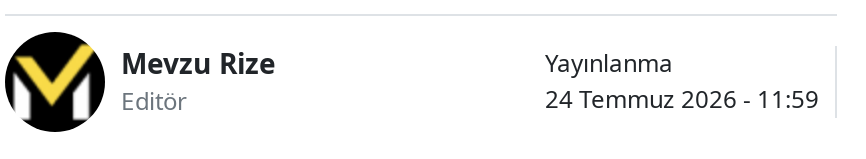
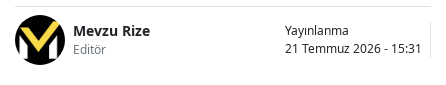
[545,82,819,116] 24 Temmuz 2026 - 11:59 -> [285,40,422,57] 21 Temmuz 2026 - 15:31

